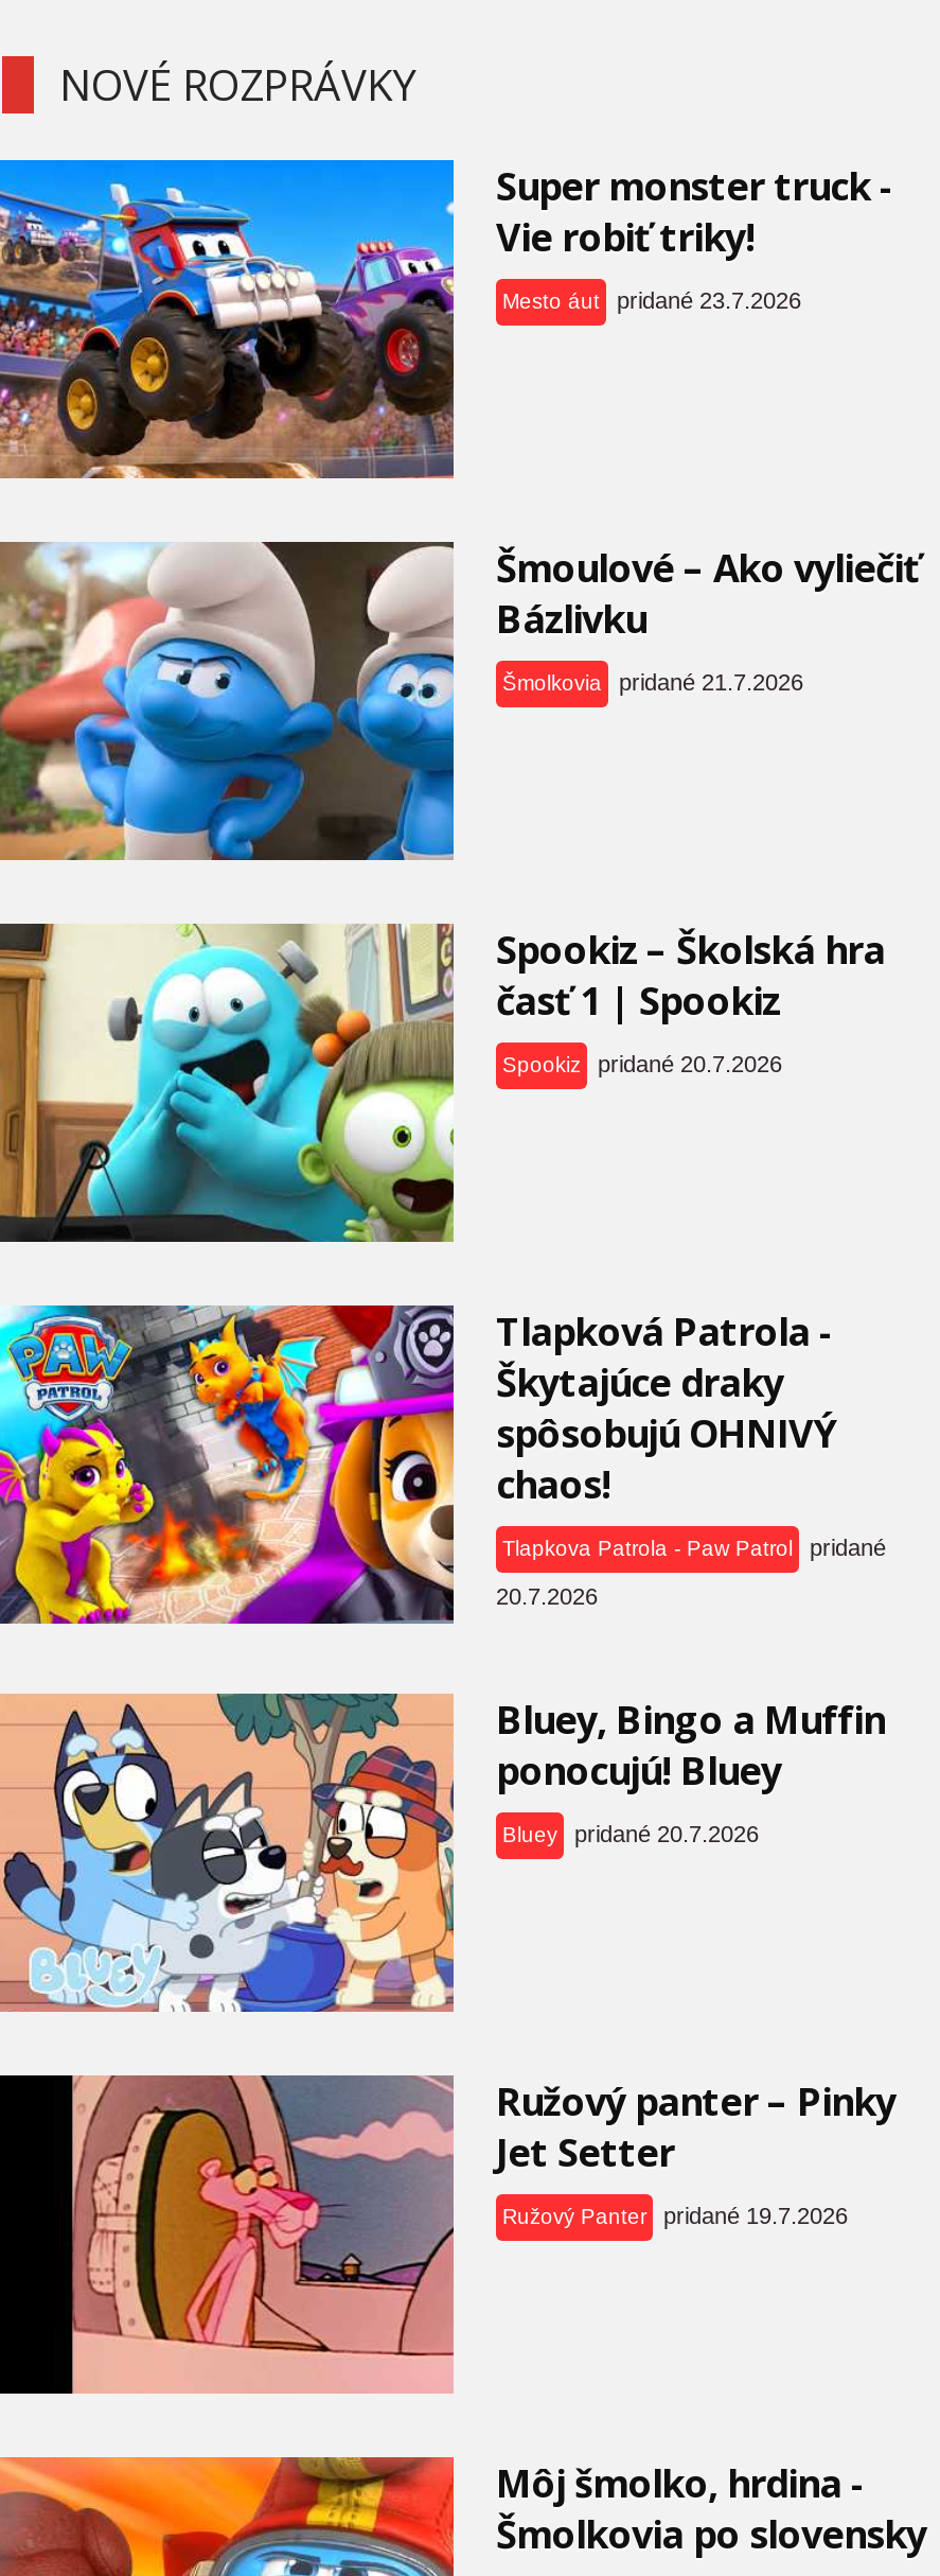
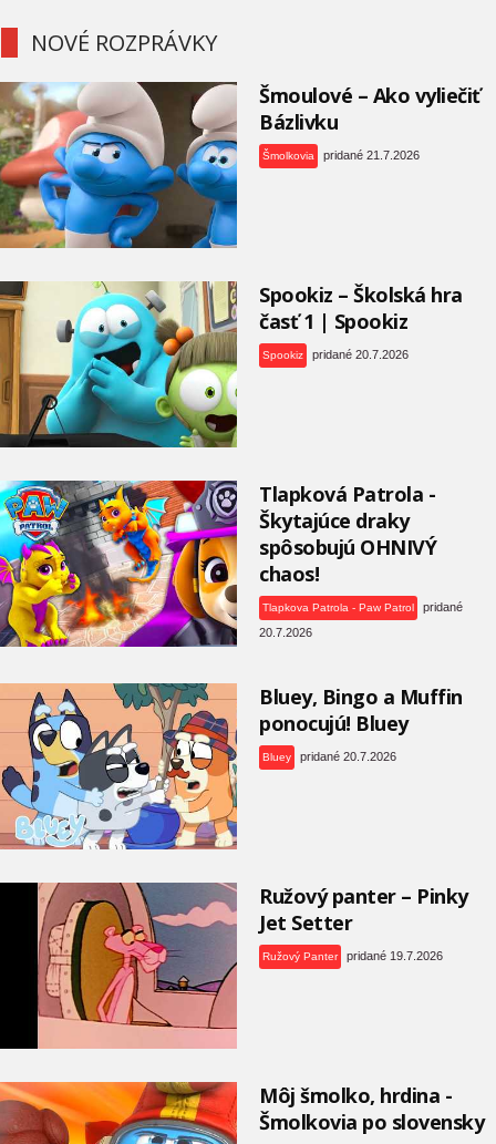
[6,158,893,480] [image] | Super monster truck - | Vie robiť triky! | Mesto áut | pridané 23.7.2026 -> none

